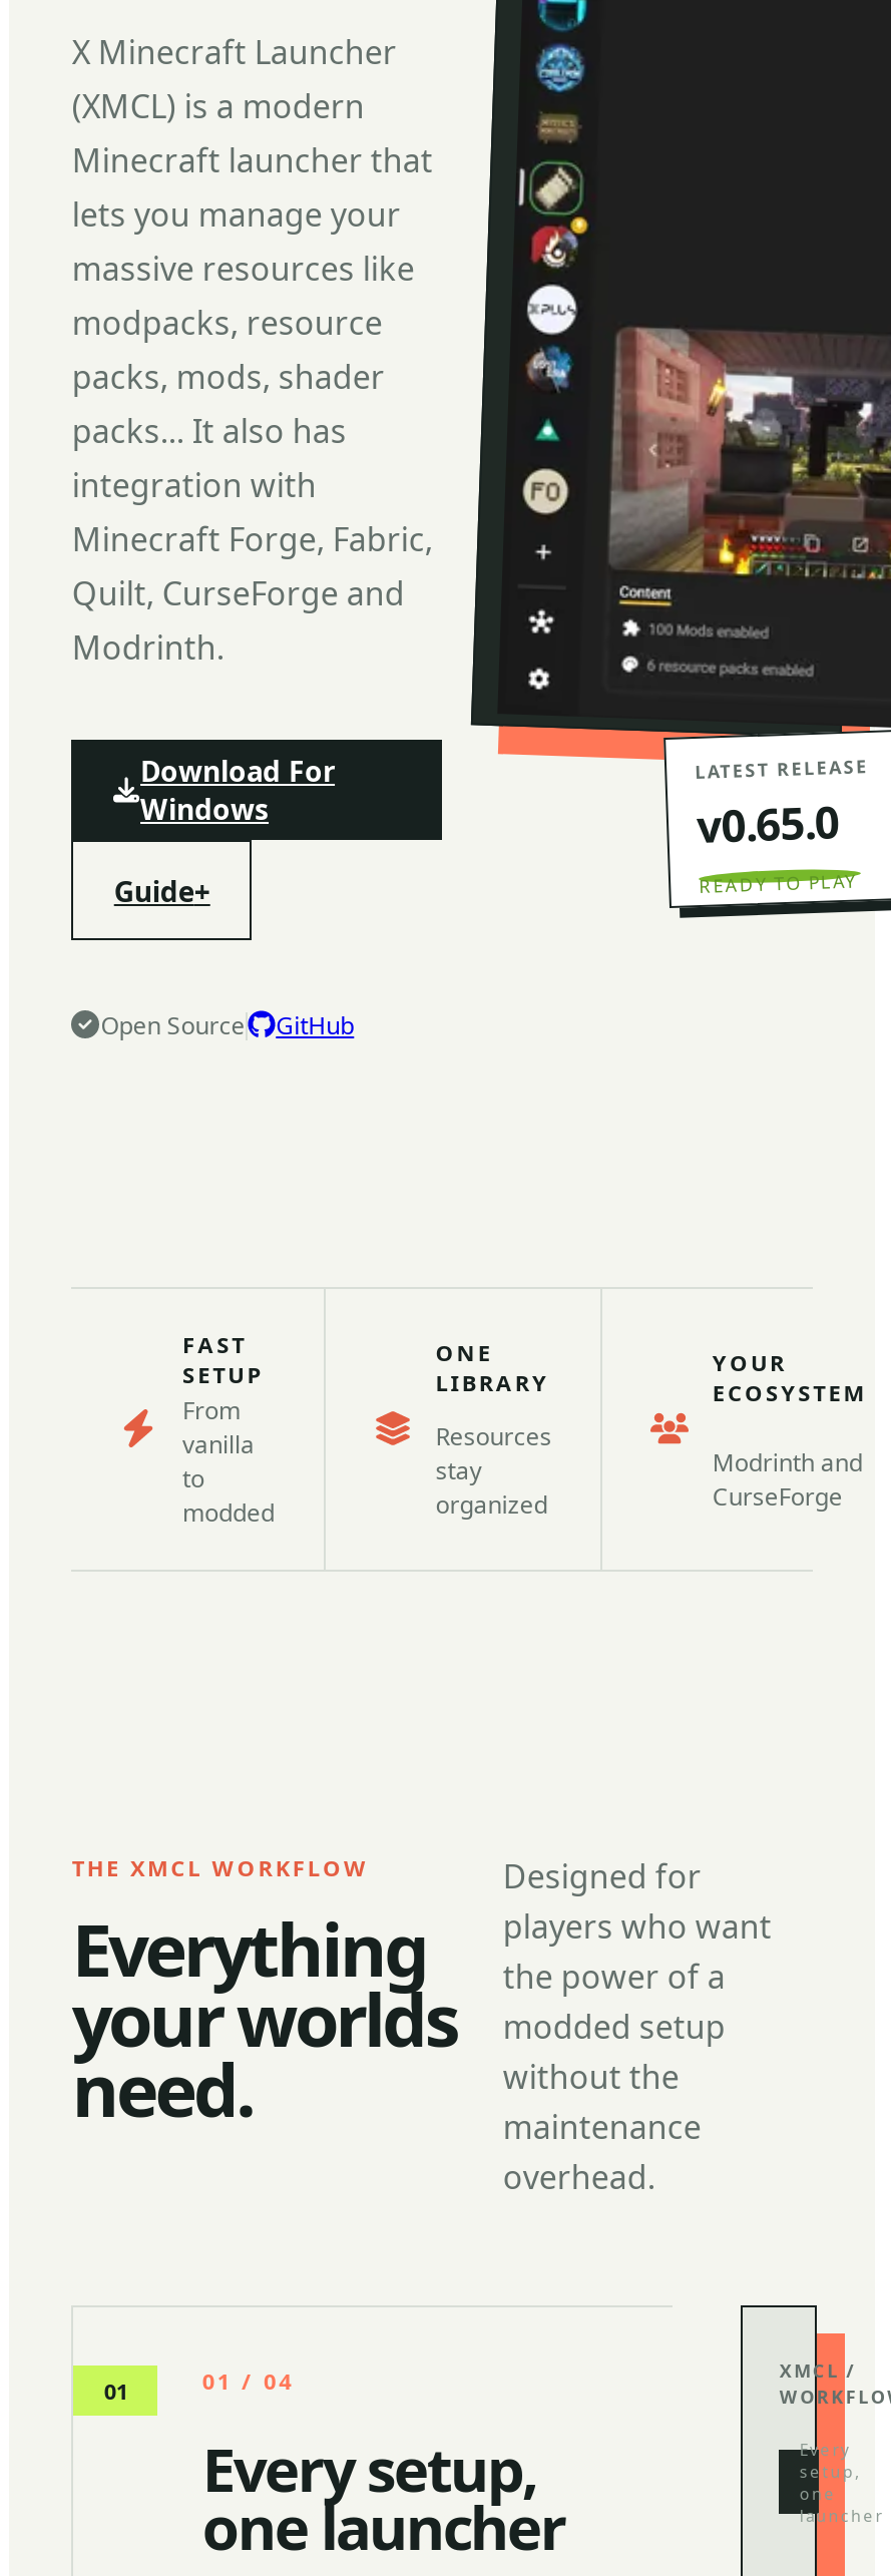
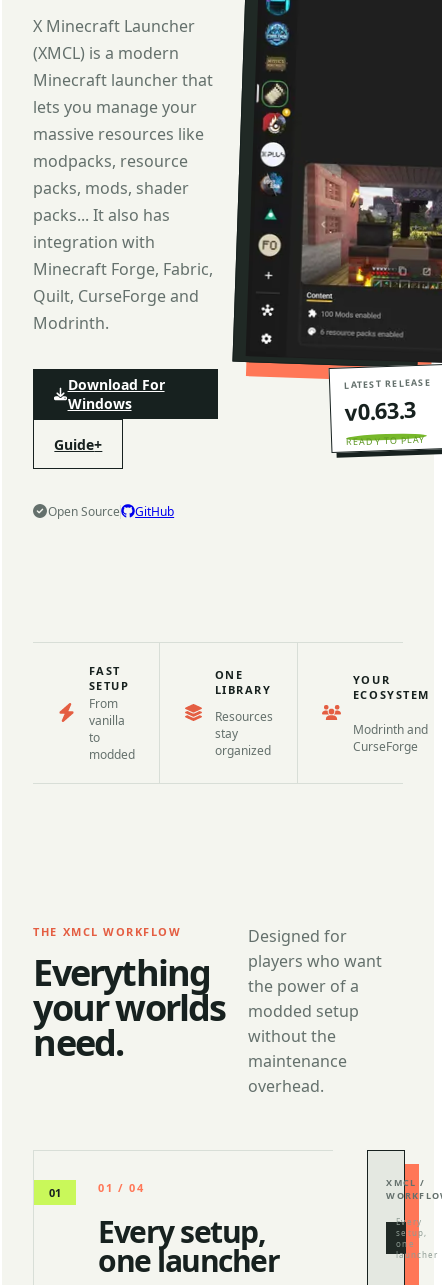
[696,789,840,854] v0.65.0 -> [345,393,416,426] v0.63.3

